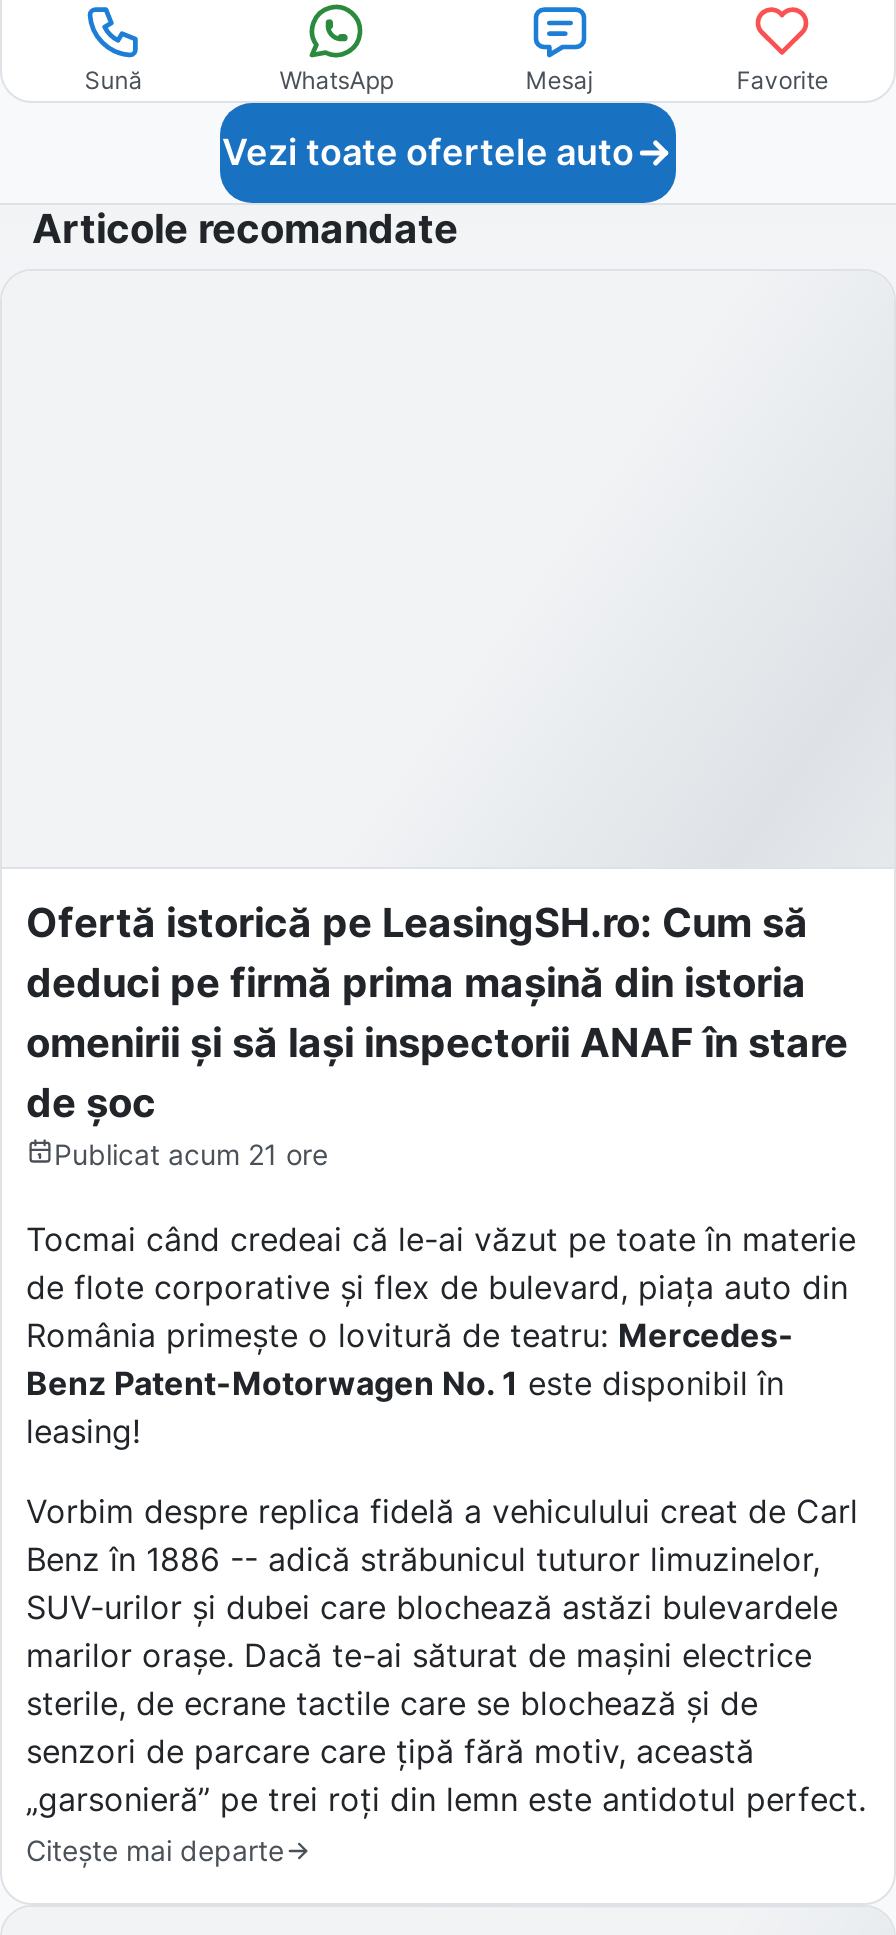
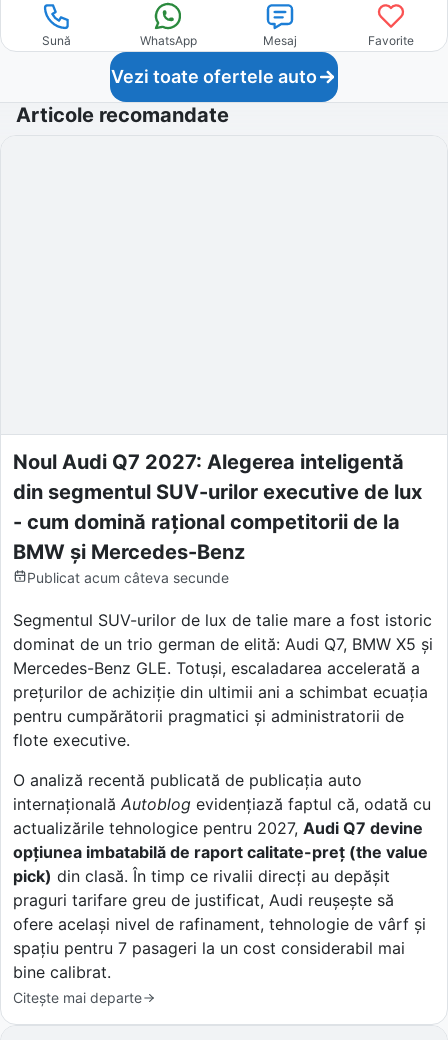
[26,898,848,1170] Ofertă istorică pe LeasingSH.ro: Cum să | deduci pe firmă prima mașină din istoria | omenirii și să lași inspectorii ANAF în stare | de șoc | Publicat acum 21 ore -> [13,450,422,586] Noul Audi Q7 2027: Alegerea inteligentă | din segmentul SUV-urilor executive de lux | - cum domină rațional competitorii de la | BMW și Mercedes-Benz | Publicat acum câteva secunde
[26,1218,856,1450] Tocmai când credeai că le-ai văzut pe toate în materie | de flote corporative și flex de bulevard, piața auto din | România primește o lovitură de teatru: Mercedes- | Benz Patent-Motorwagen No. 1 este disponibil în | leasing! -> [13,610,433,750] Segmentul SUV-urilor de lux de talie mare a fost istoric | dominat de un trio german de elită: Audi Q7, BMW X5 și | Mercedes-Benz GLE. Totuși, escaladarea accelerată a | prețurilor de achiziție din ultimii ani a schimbat ecuația | pentru cumpărătorii pragmatici și administratorii de | flote executive.
[26,1490,866,1818] Vorbim despre replica fidelă a vehiculului creat de Carl | Benz în 1886 -- adică străbunicul tuturor limuzinelor, | SUV-urilor și dubei care blochează astăzi bulevardele | marilor orașe. Dacă te-ai săturat de mașini electrice | sterile, de ecrane tactile care se blochează și de | senzori de parcare care țipă fără motiv, această | „garsonieră” pe trei roți din lemn este antidotul perfect. -> [13,770,431,982] O analiză recentă publicată de publicația auto | internațională Autoblog evidențiază faptul că, odată cu | actualizările tehnologice pentru 2027, Audi Q7 devine | opțiunea imbatabilă de raport calitate-preț (the value | pick) din clasă. În timp ce rivalii direcți au depășit | praguri tarifare greu de justificat, Audi reuşeşte să | ofere același nivel de rafinament, tehnologie de vârf și | spațiu pentru 7 pasageri la un cost considerabil mai | bine calibrat.

